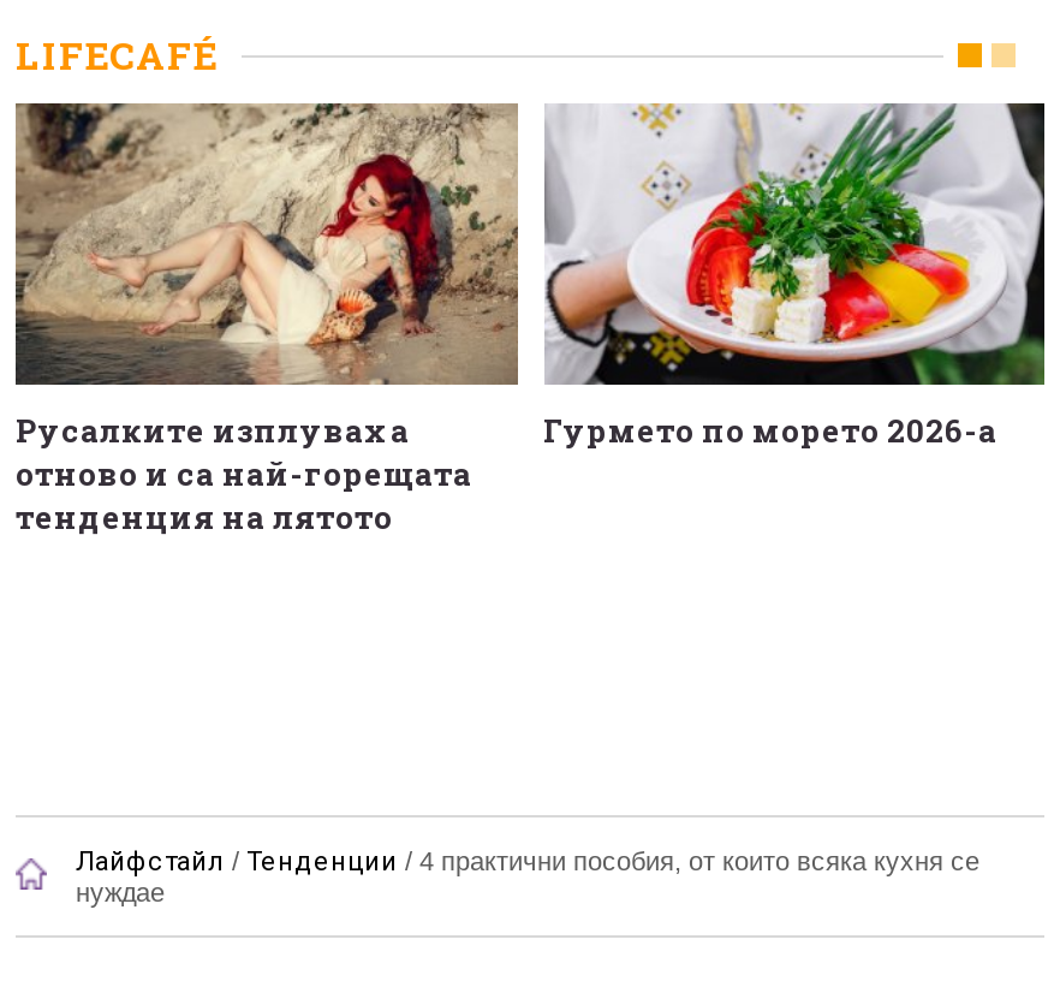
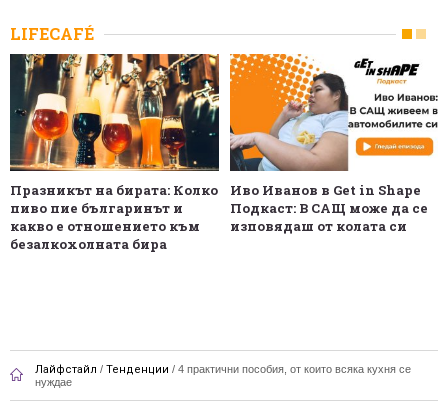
[13,101,520,540] [image] | Русалките изплуваха | отново и са най-горещата | тенденция на лятото -> [9,53,220,253] [image] | Празникът на бирата: Колко | пиво пие българинът и | какво е отношението към | безалкохолната бира
[542,101,1047,453] [image] | Гурмето по морето 2026-а -> [229,53,438,235] [image] | Иво Иванов в Get in Shape | Подкаст: В САЩ може да се | изповядаш от колата си

